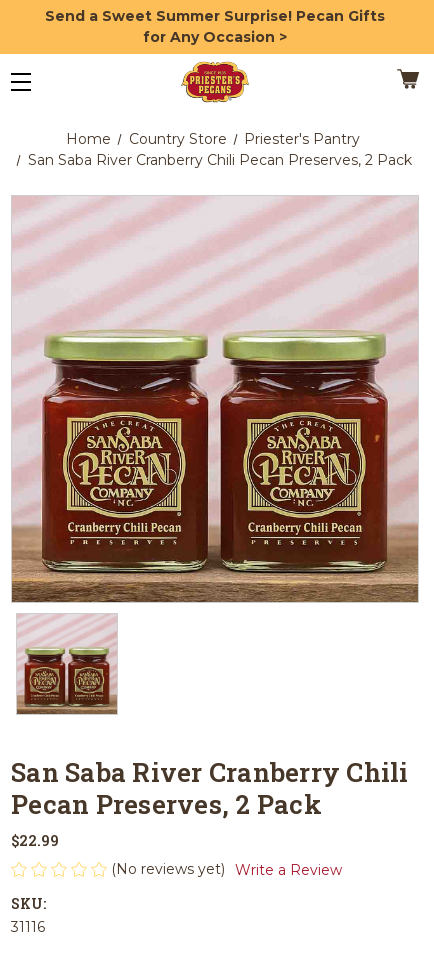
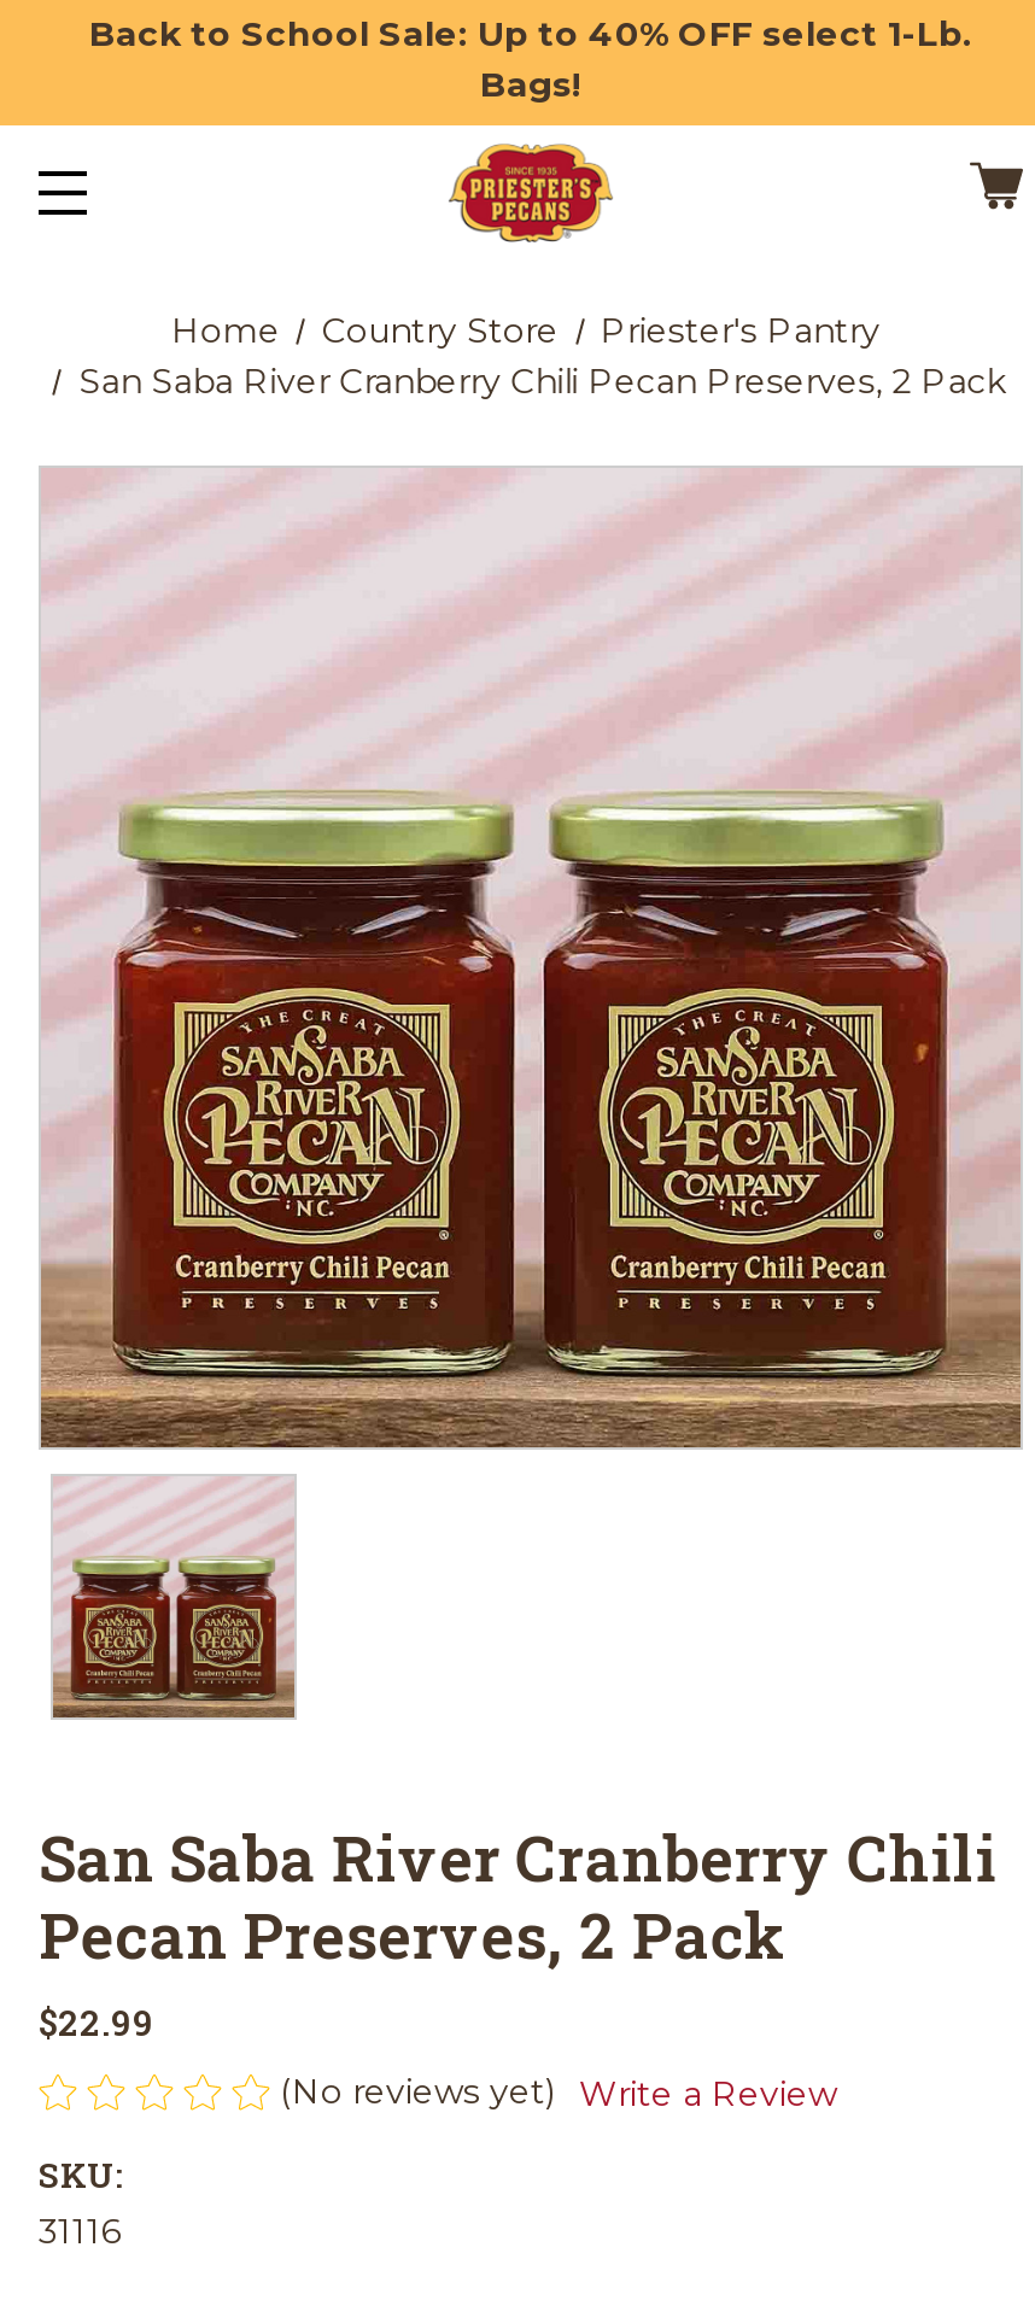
[45,7,385,46] Send a Sweet Summer Surprise! Pecan Gifts | for Any Occasion > -> [89,12,972,106] Back to School Sale: Up to 40% OFF select 1-Lb. | Bags!

